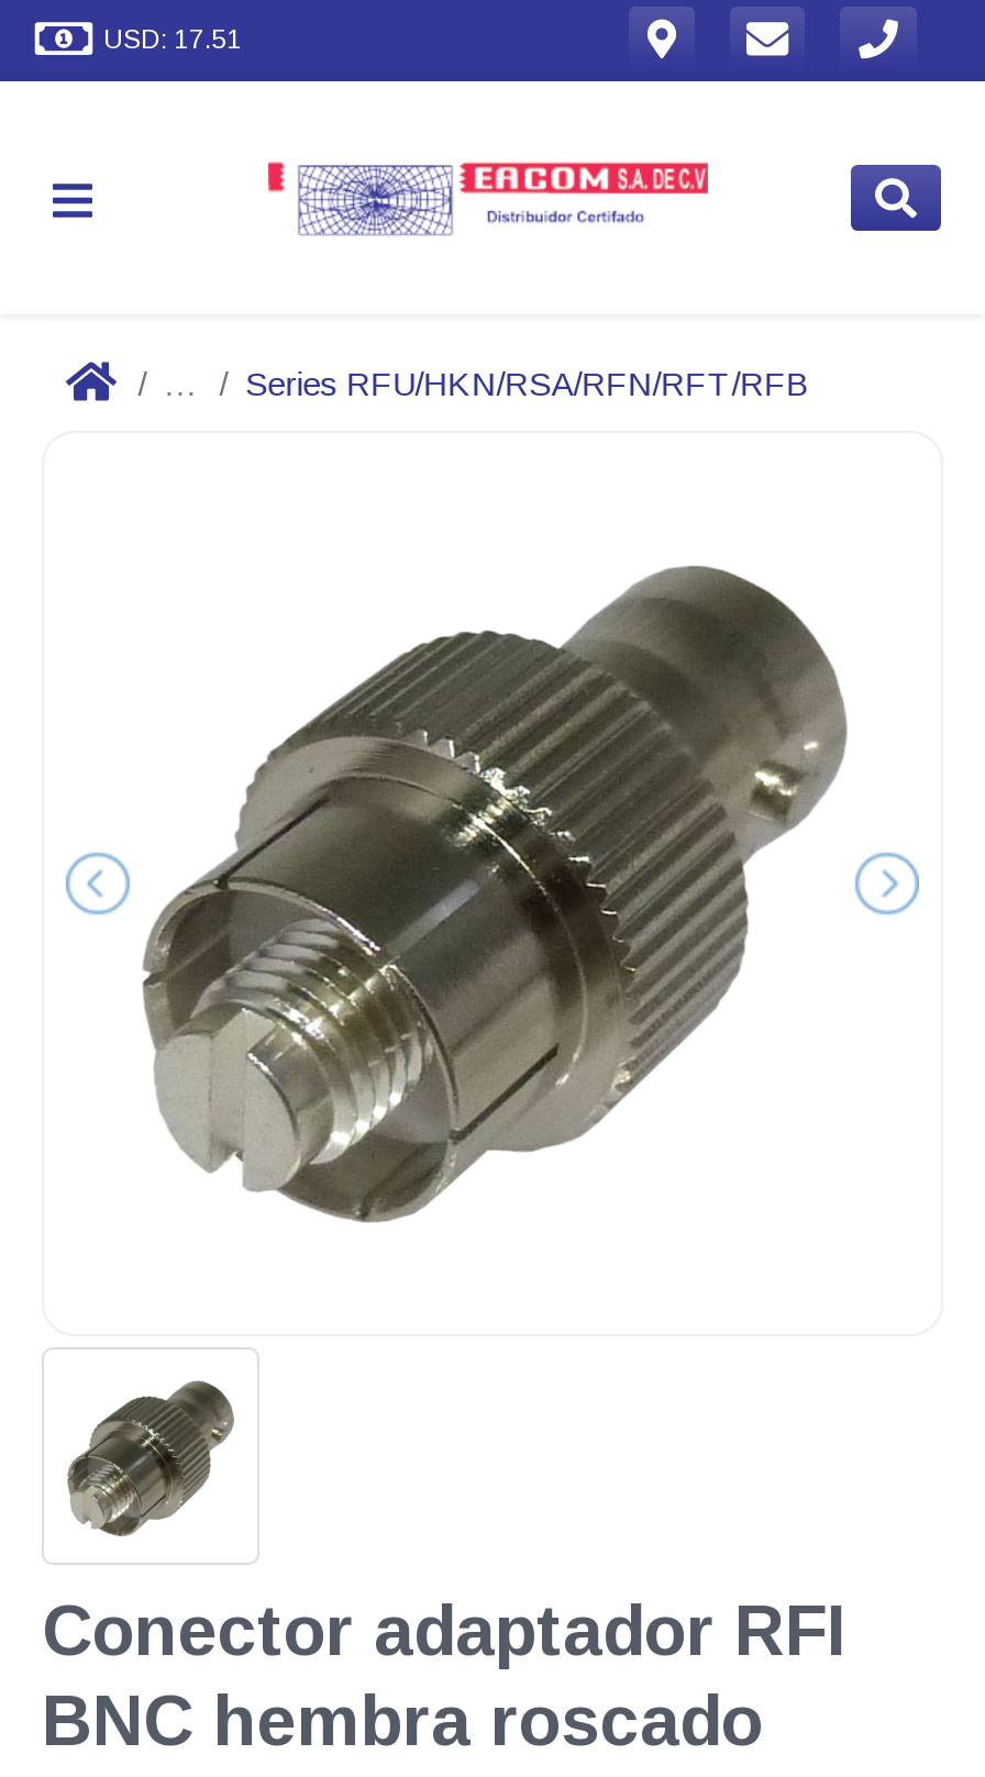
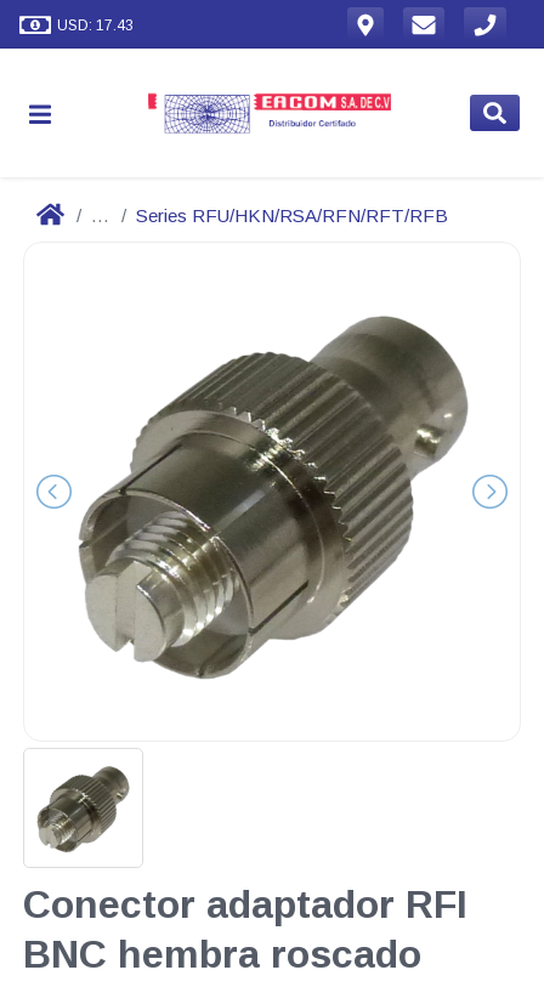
[103,23,242,54] USD: 17.51 -> [57,16,134,33] USD: 17.43

